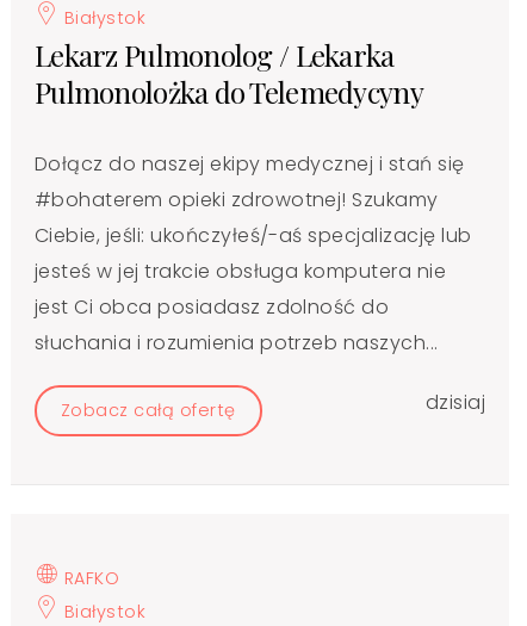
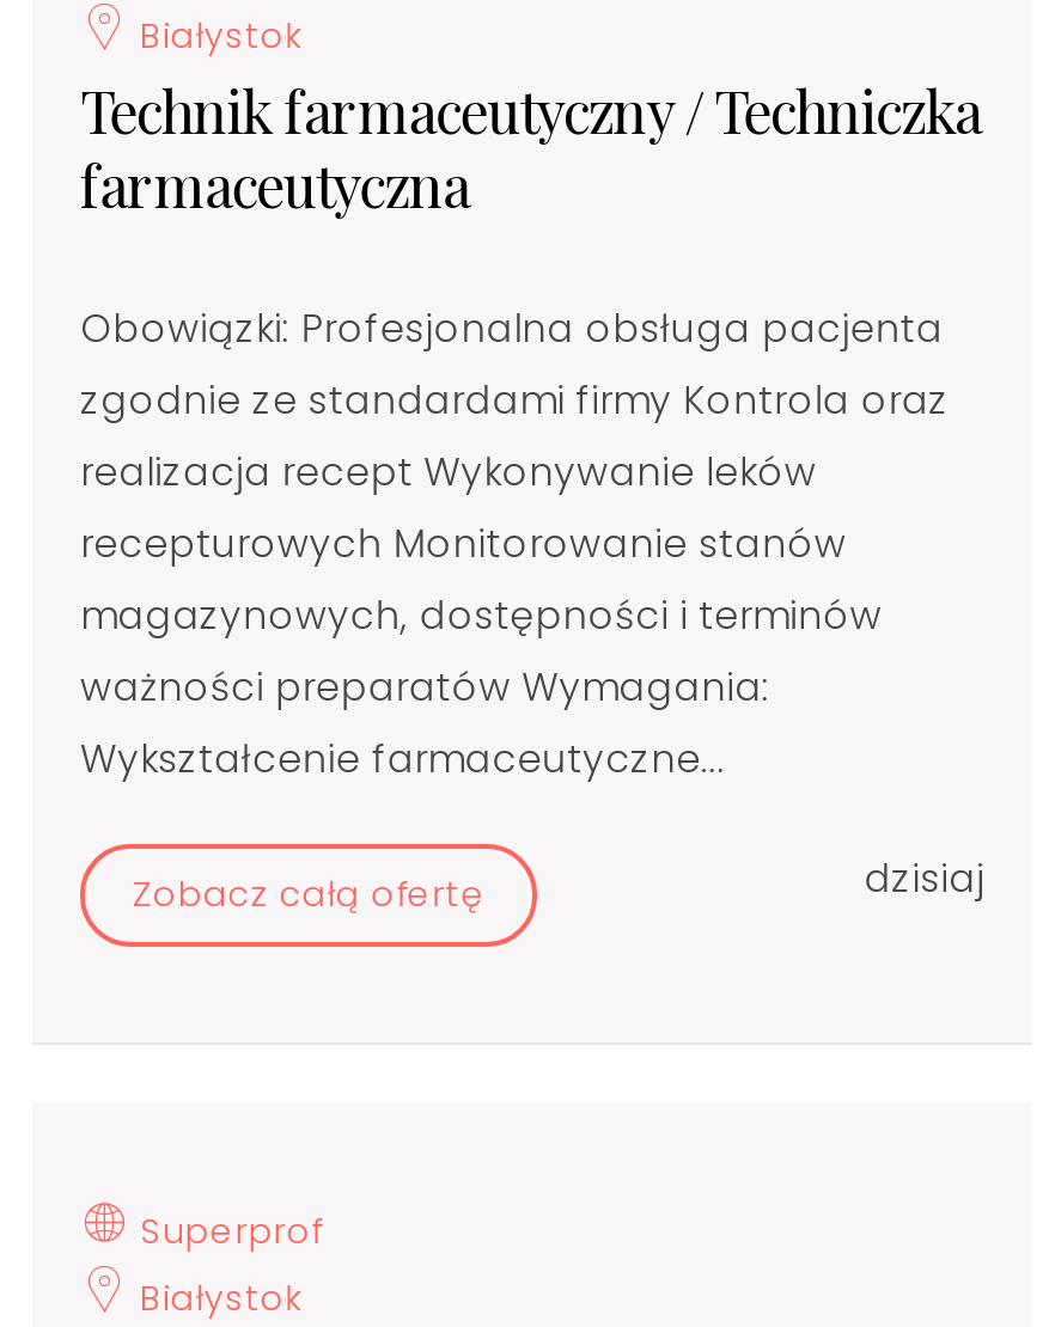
[35,35,423,111] Lekarz Pulmonolog / Lekarka | Pulmonolożka do Telemedycyny -> [80,71,982,222] Technik farmaceutyczny / Techniczka | farmaceutyczna
[35,150,472,356] Dołącz do naszej ekipy medycznej i stań się | #bohaterem opieki zdrowotnej! Szukamy | Ciebie, jeśli: ukończyłeś/-aś specjalizację lub | jesteś w jej trakcie obsługa komputera nie | jest Ci obca posiadasz zdolność do | słuchania i rozumienia potrzeb naszych... -> [80,301,949,786] Obowiązki: Profesjonalna obsługa pacjenta | zgodnie ze standardami firmy Kontrola oraz | realizacja recept Wykonywanie leków | recepturowych Monitorowanie stanów | magazynowych, dostępności i terminów | ważności preparatów Wymagania: | Wykształcenie farmaceutyczne...
[59,566,120,590] RAFKO -> [129,1207,322,1255] Superprof

